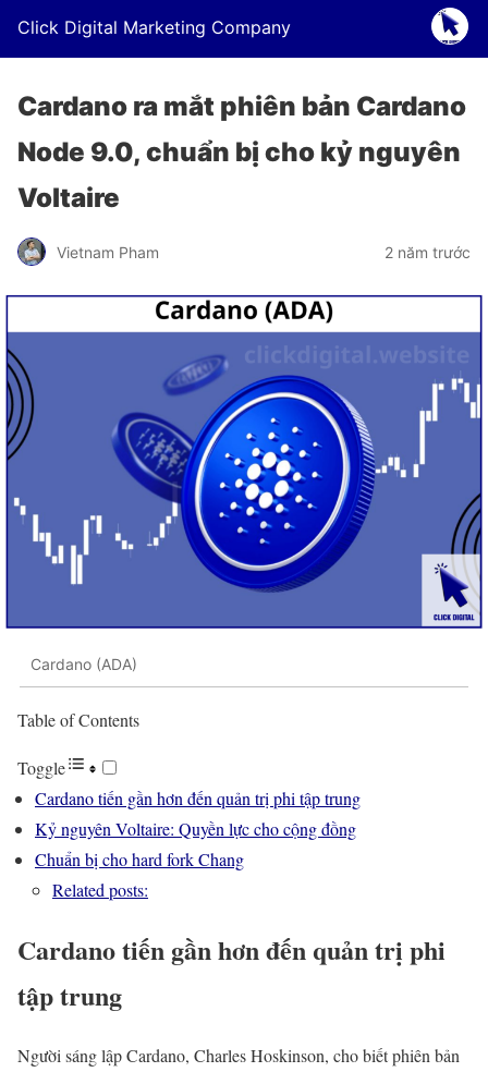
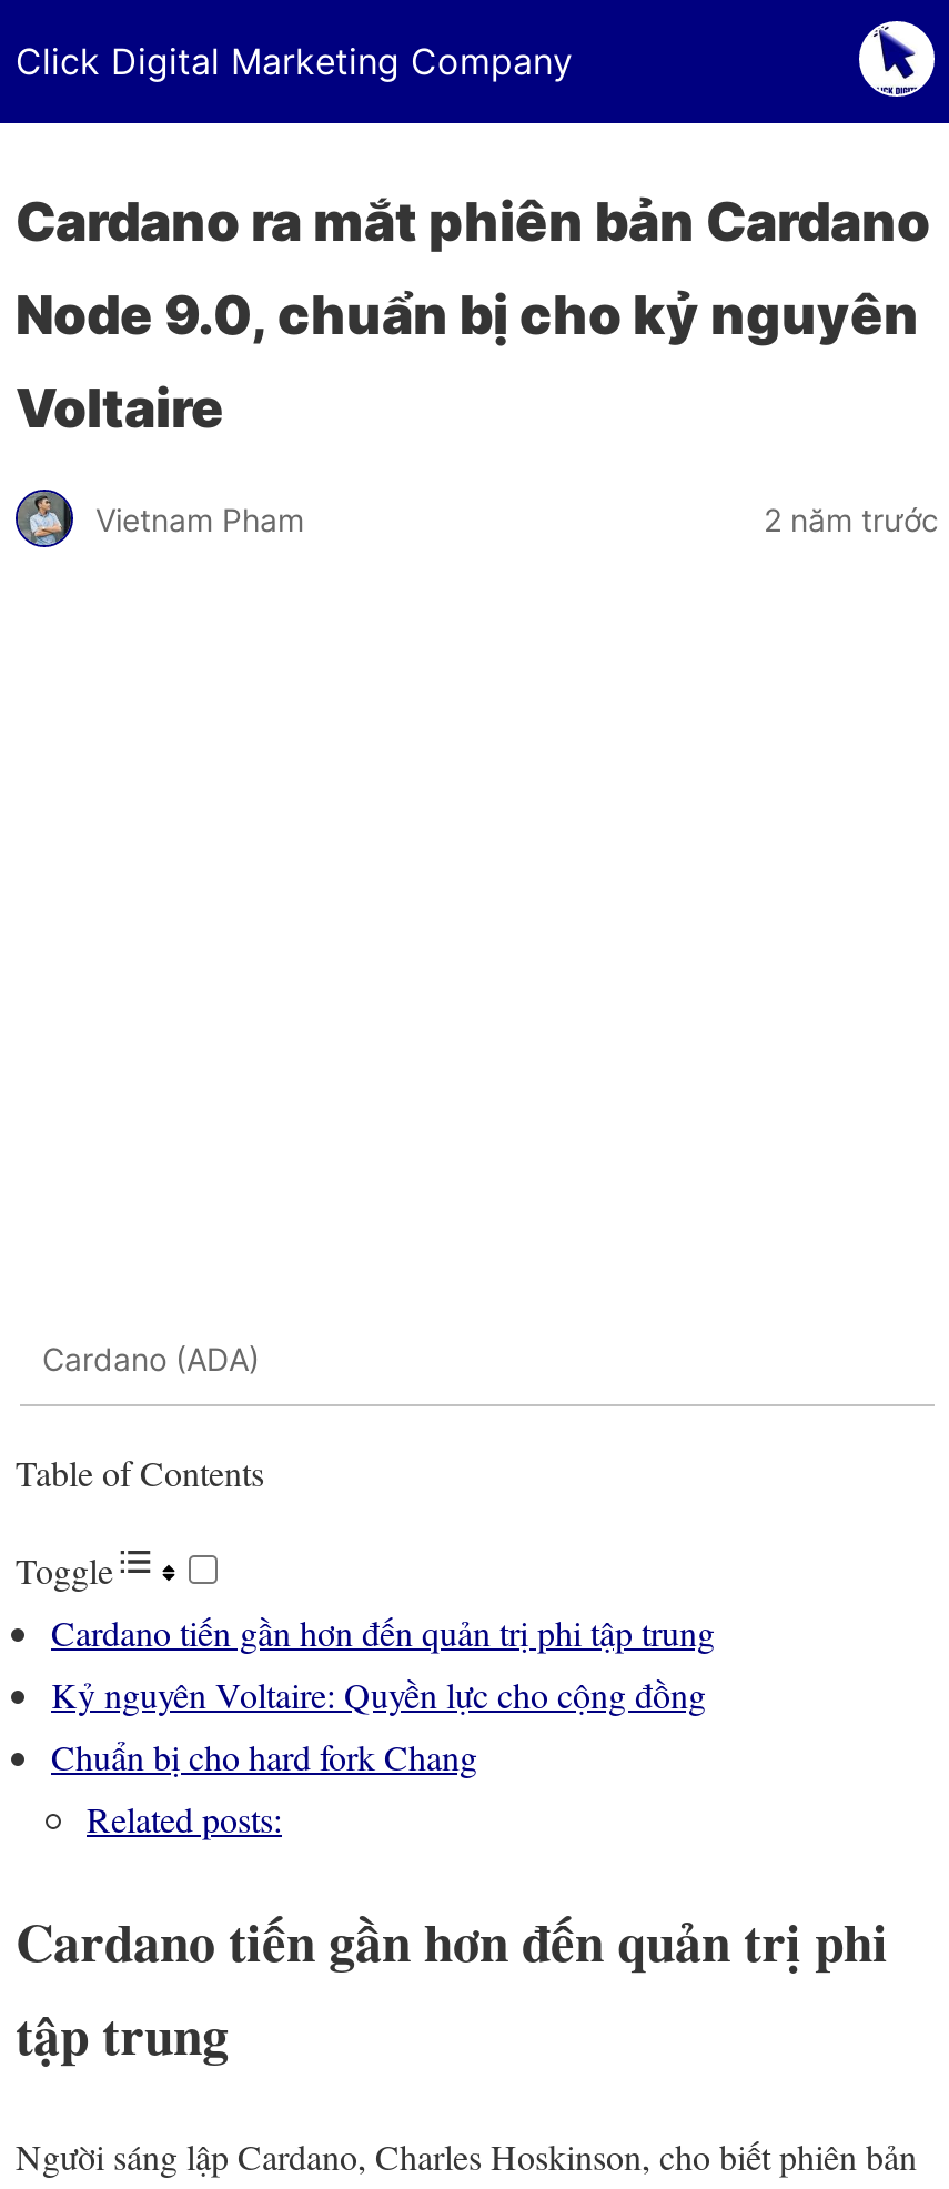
[4,294,484,630] [image] -> none

